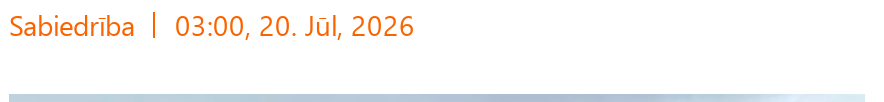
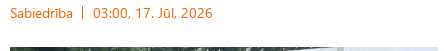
[9,6,415,44] Sabiedrība 03:00, 20. Jūl, 2026 -> [10,3,213,22] Sabiedrība 03:00, 17. Jūl, 2026

